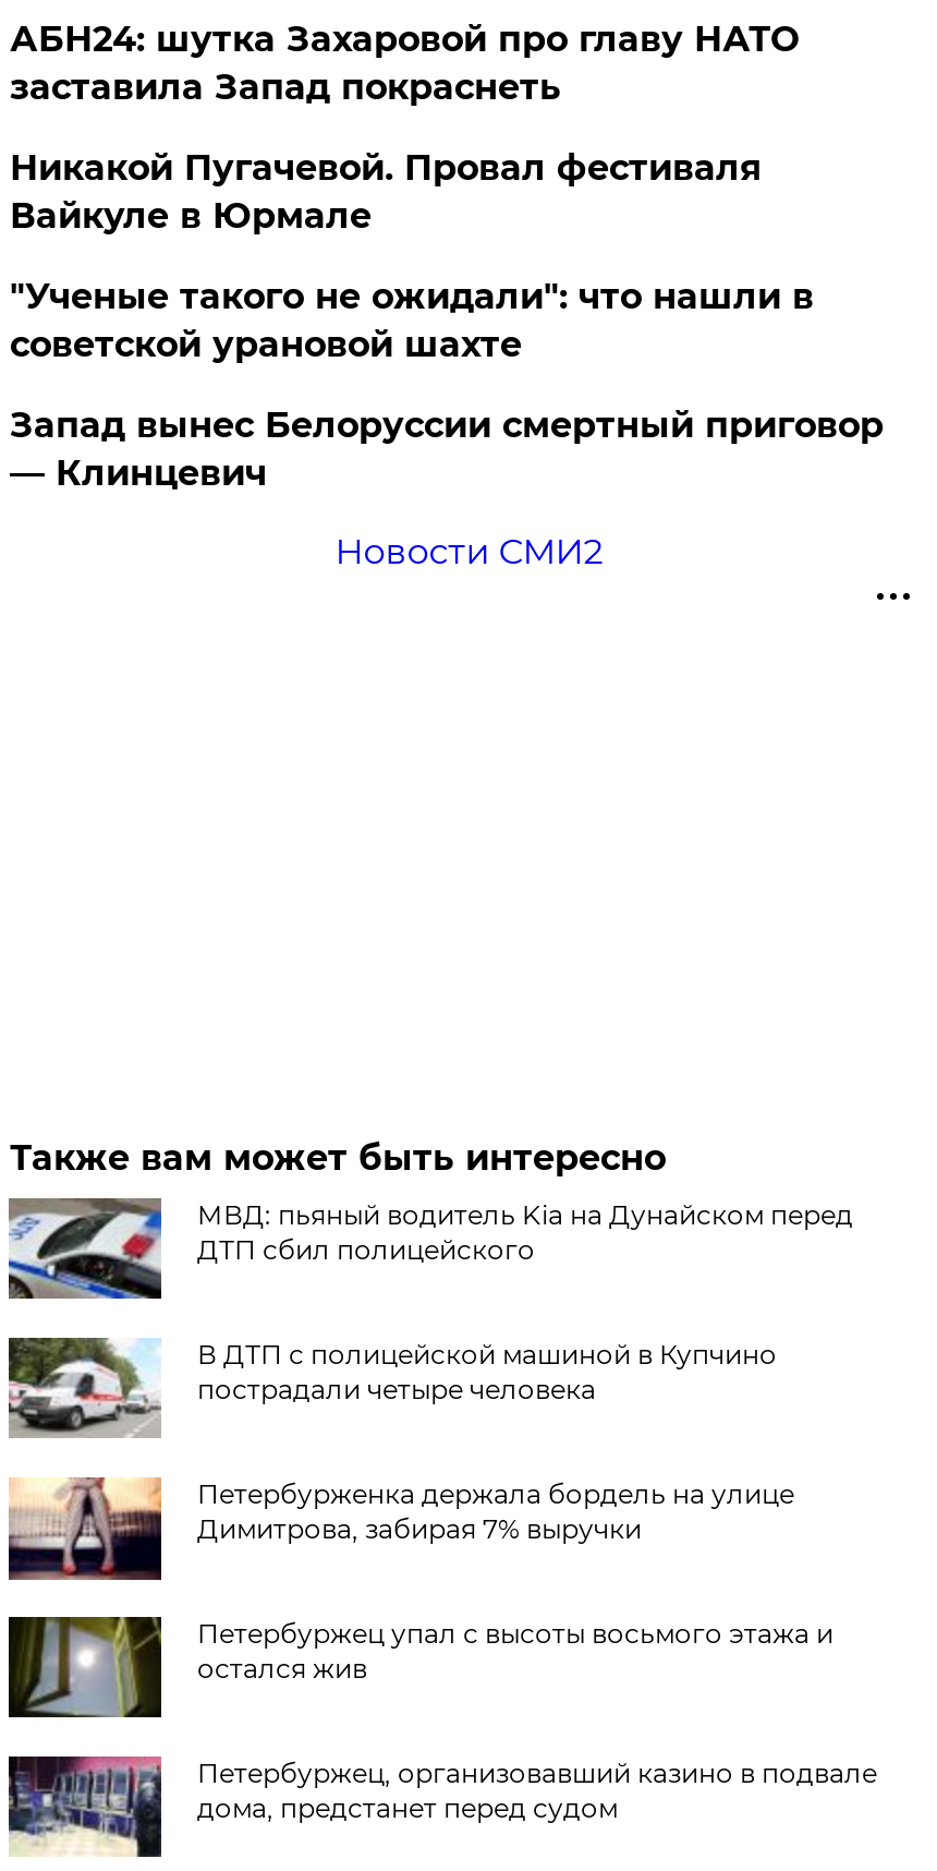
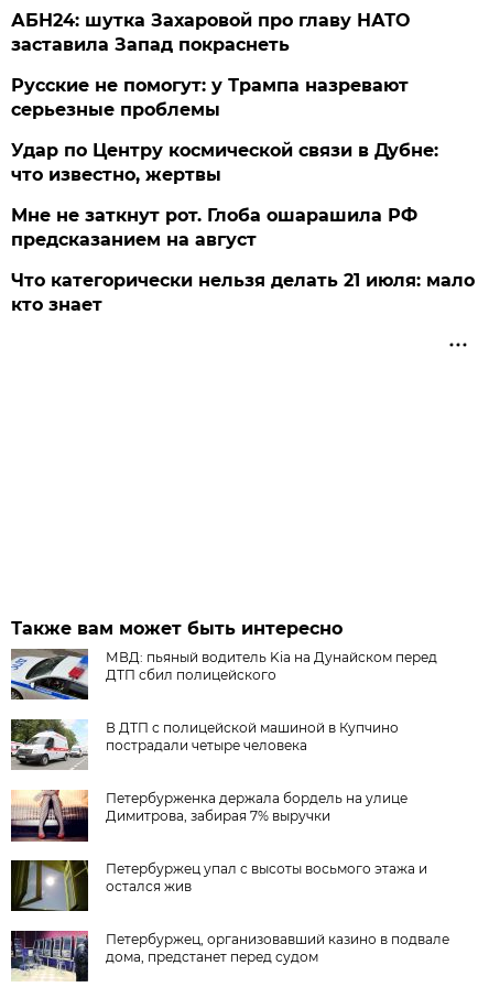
[10,147,761,236] Никакой Пугачевой. Провал фестиваля | Вайкуле в Юрмале -> [11,75,409,120] Русские не помогут: у Трампа назревают | серьезные проблемы
[10,276,814,365] "Ученые такого не ожидали": что нашли в | советской урановой шахте -> [11,140,439,185] Удар по Центру космической связи в Дубне: | что известно, жертвы
[10,404,883,494] Запад вынес Белоруссии смертный приговор | — Клинцевич -> [11,205,418,250] Мне не заткнут рот. Глоба ошарашила РФ | предсказанием на август
[335,531,603,572] Новости СМИ2 -> [11,270,475,315] Что категорически нельзя делать 21 июля: мало | кто знает

